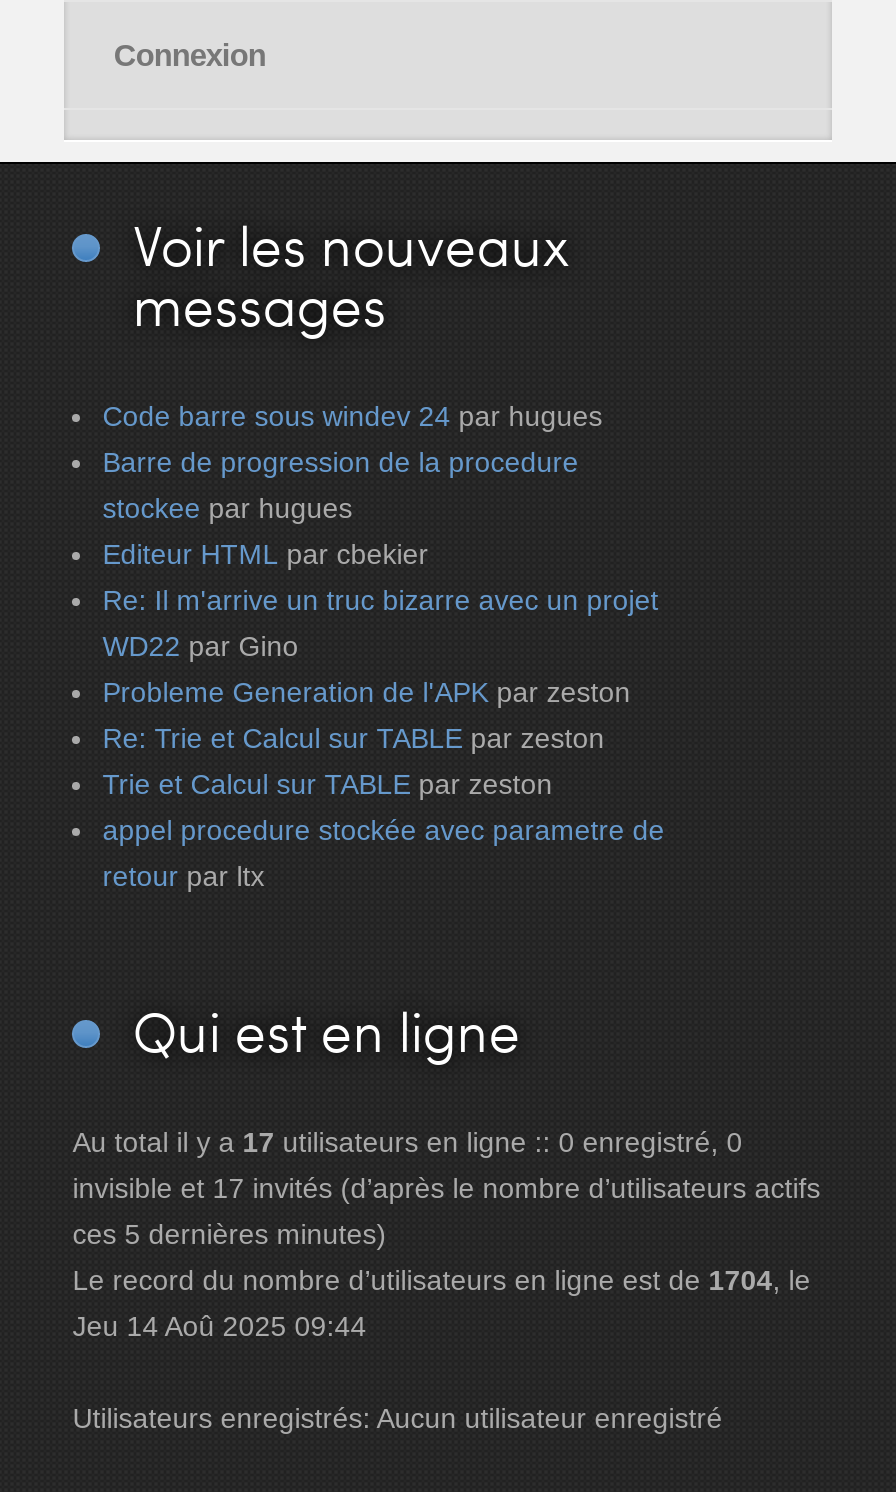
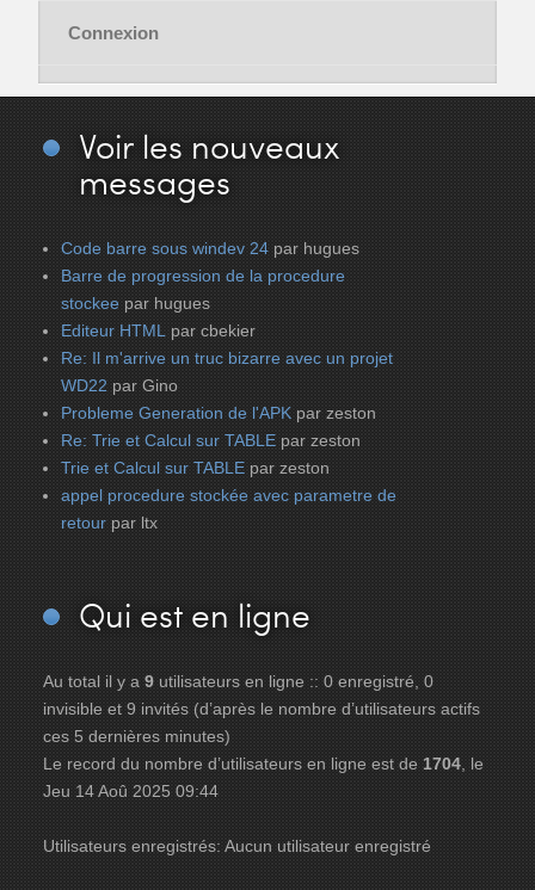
[72,1126,742,1158] Au total il y a 17 utilisateurs en ligne :: 0 enregistré, 0 -> [43,672,434,691] Au total il y a 9 utilisateurs en ligne :: 0 enregistré, 0
[72,1172,820,1204] invisible et 17 invités (d’après le nombre d’utilisateurs actifs -> [43,699,480,718] invisible et 9 invités (d’après le nombre d’utilisateurs actifs

